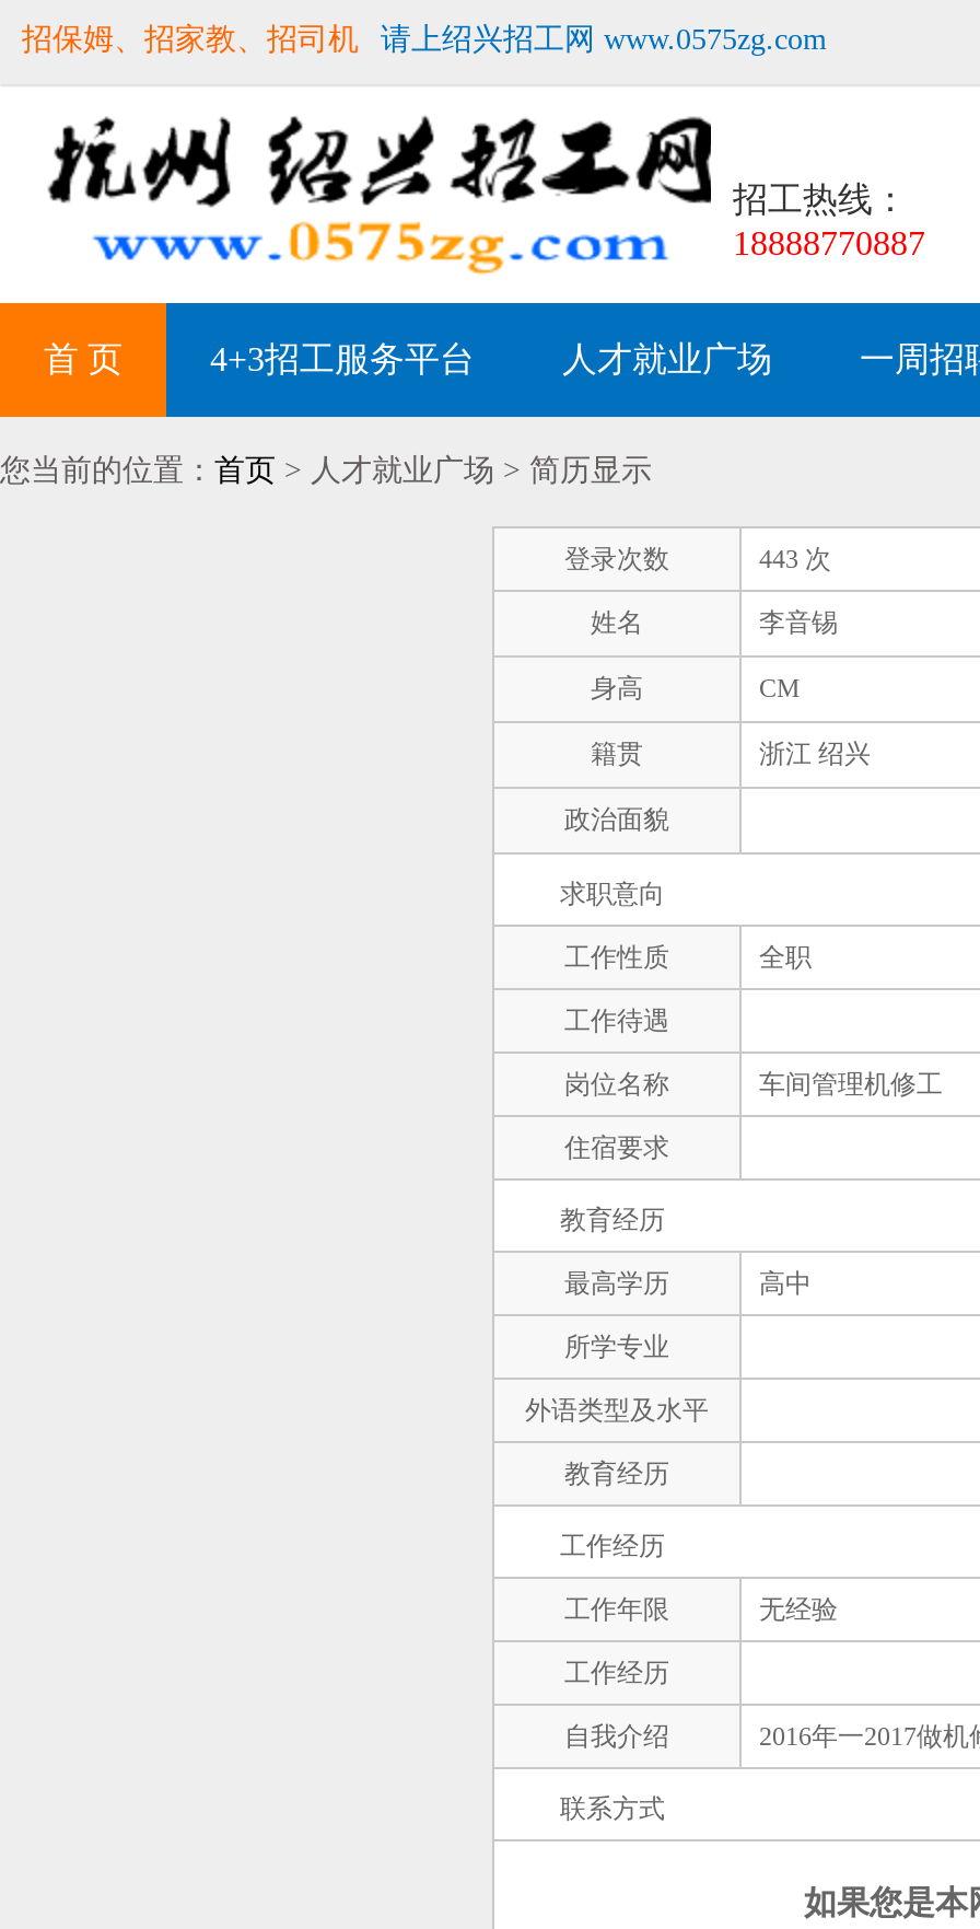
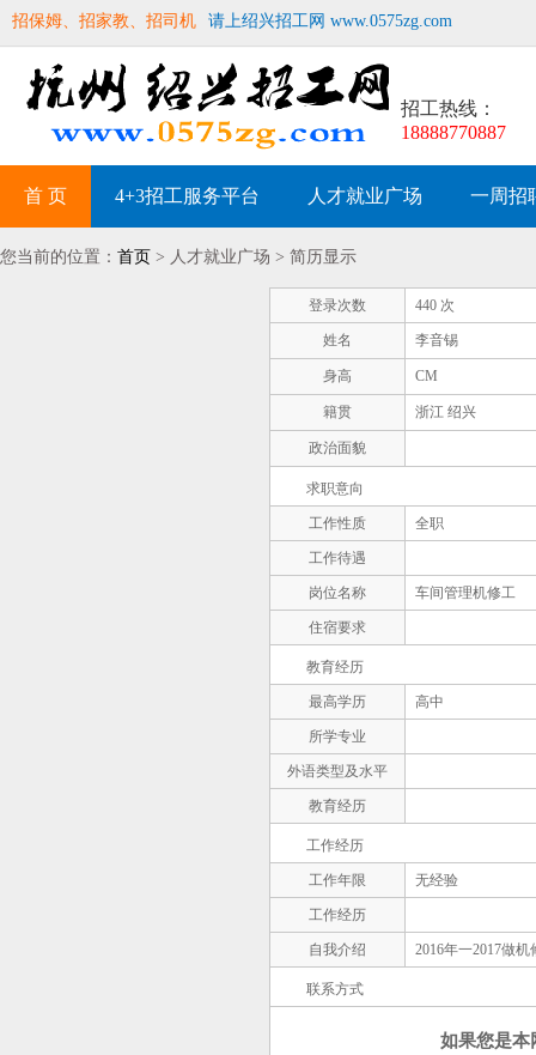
[759,544,831,574] 443 次 -> [415,297,455,314] 440 次

